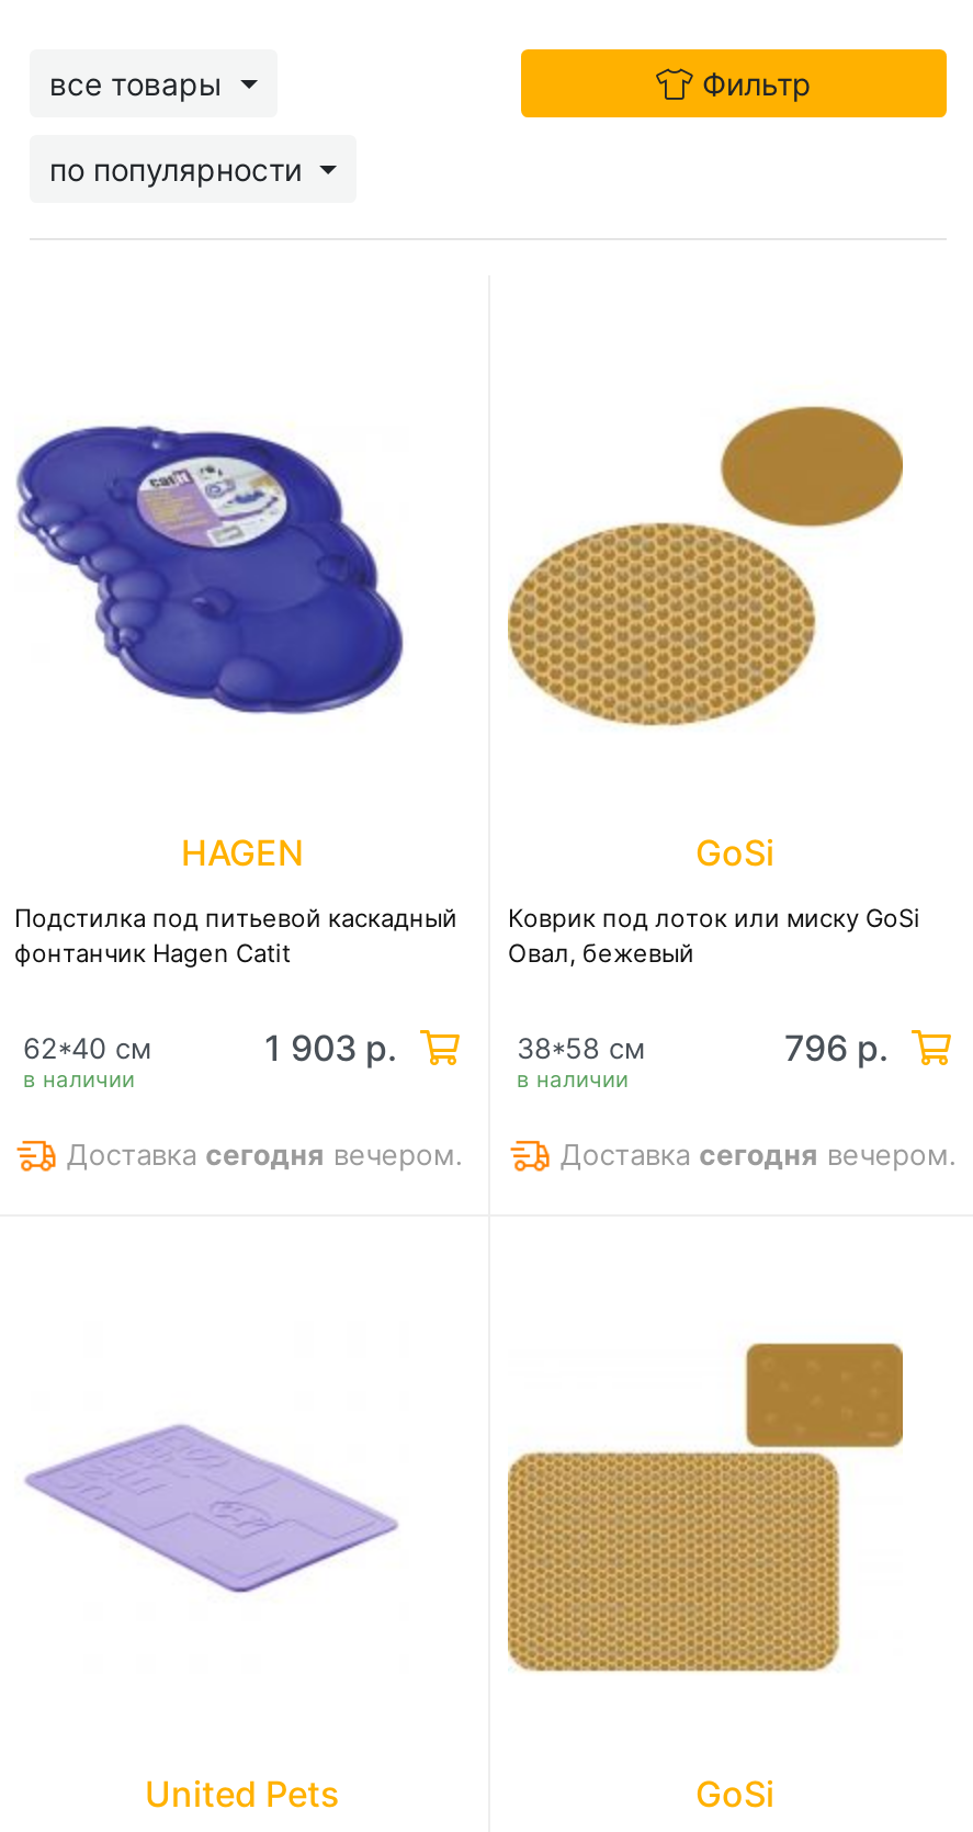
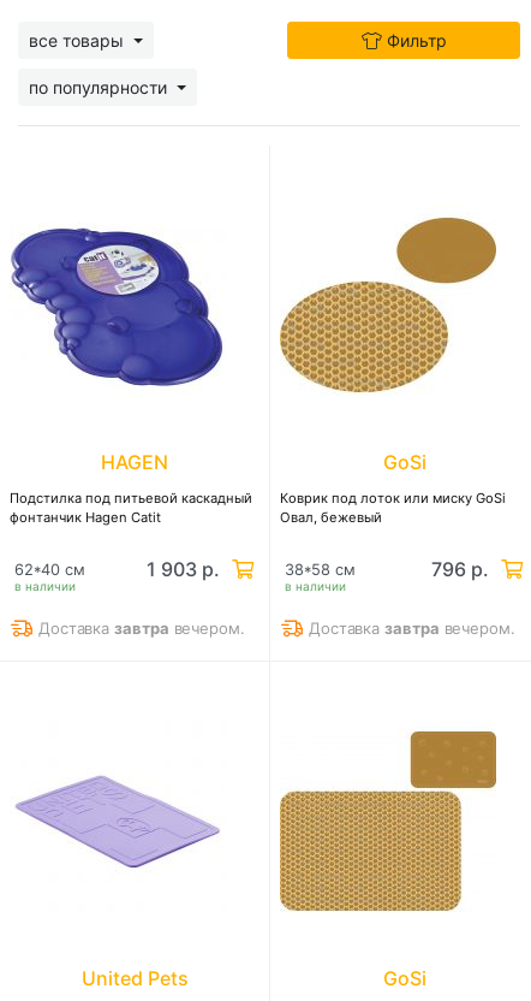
[58,1137,464,1172] Доставка сегодня вечером. -> [34,618,245,638] Доставка завтра вечером.
[552,1137,957,1172] Доставка сегодня вечером. -> [304,618,515,638] Доставка завтра вечером.

